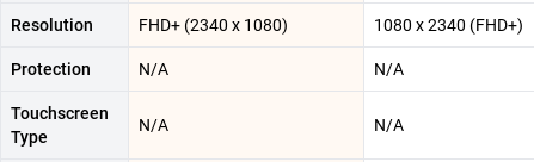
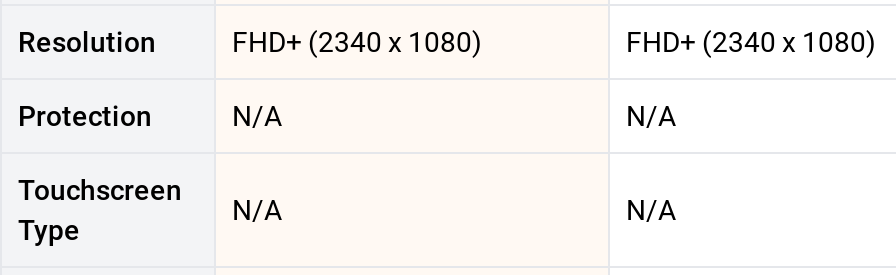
[374,15,523,35] 1080 x 2340 (FHD+) -> [626,26,876,58] FHD+ (2340 x 1080)

